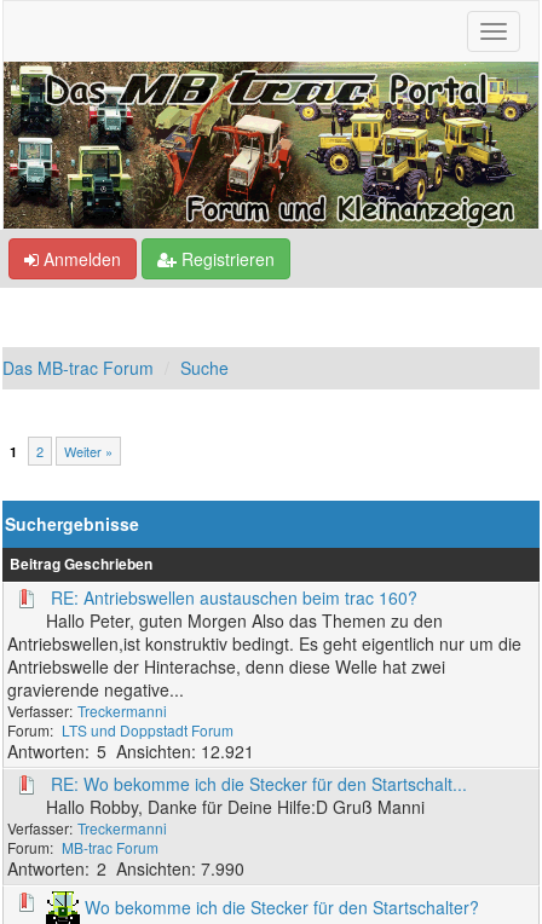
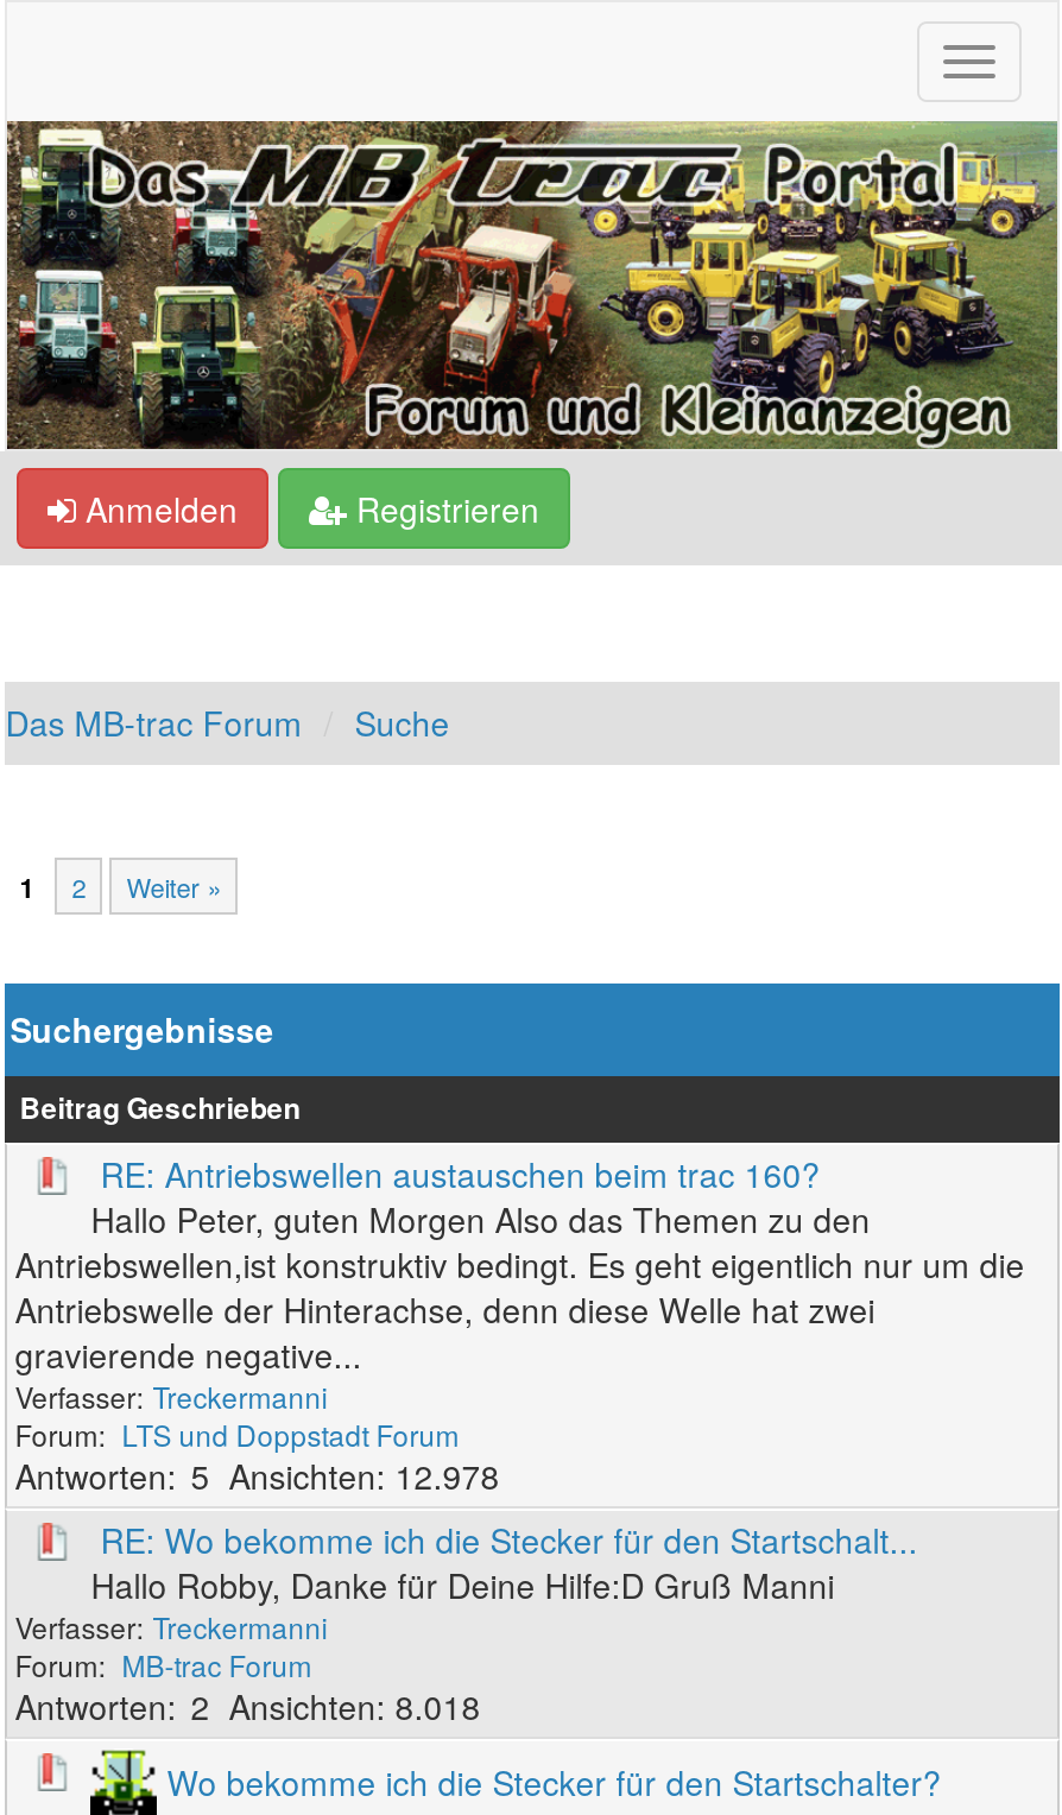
[201,739,254,763] 12.921 -> [395,1452,499,1499] 12.978
[201,856,245,880] 7.990 -> [395,1682,480,1729] 8.018

